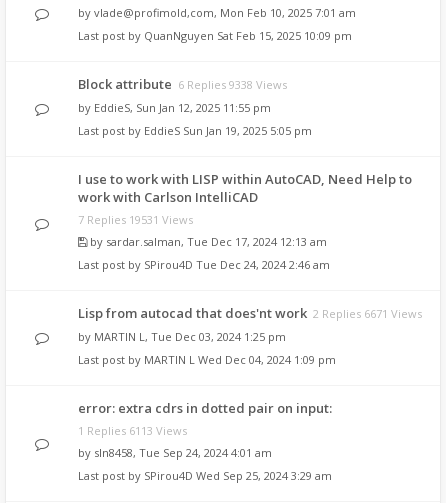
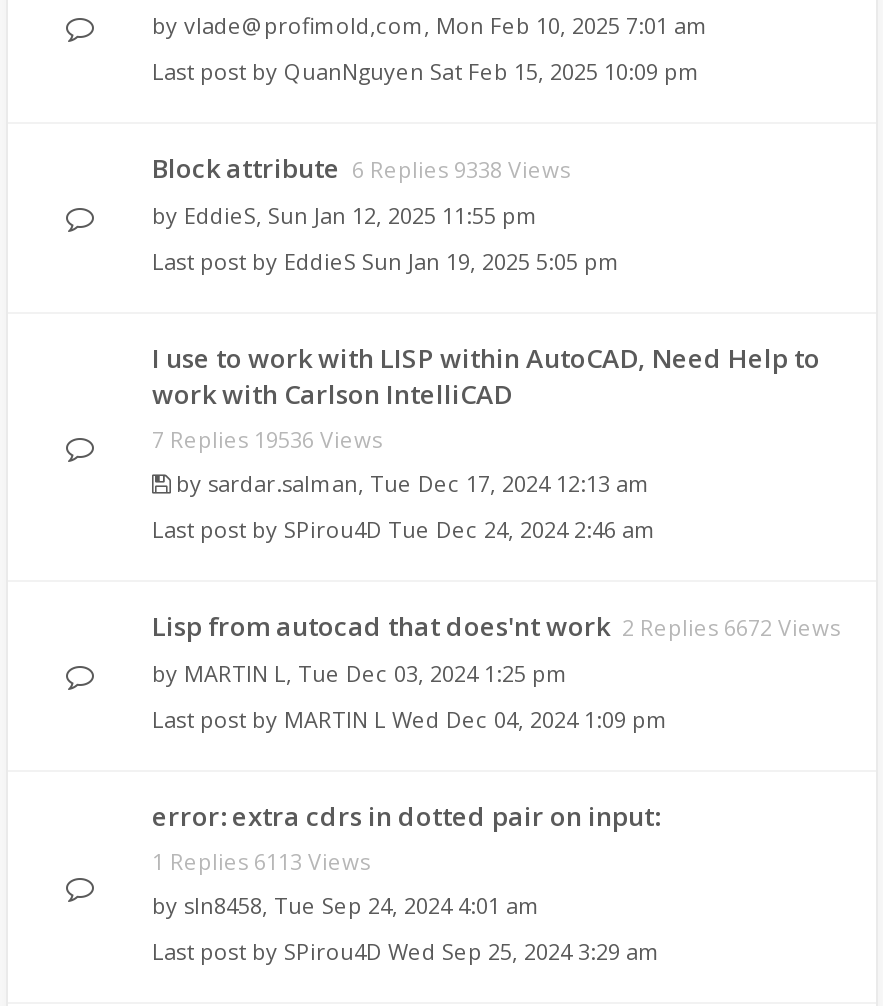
[78,212,193,227] 7 Replies 19531 Views -> [152,424,382,454] 7 Replies 19536 Views
[78,304,422,322] Lisp from autocad that does'nt work 2 Replies 6671 Views -> [152,608,840,644] Lisp from autocad that does'nt work 2 Replies 6672 Views

